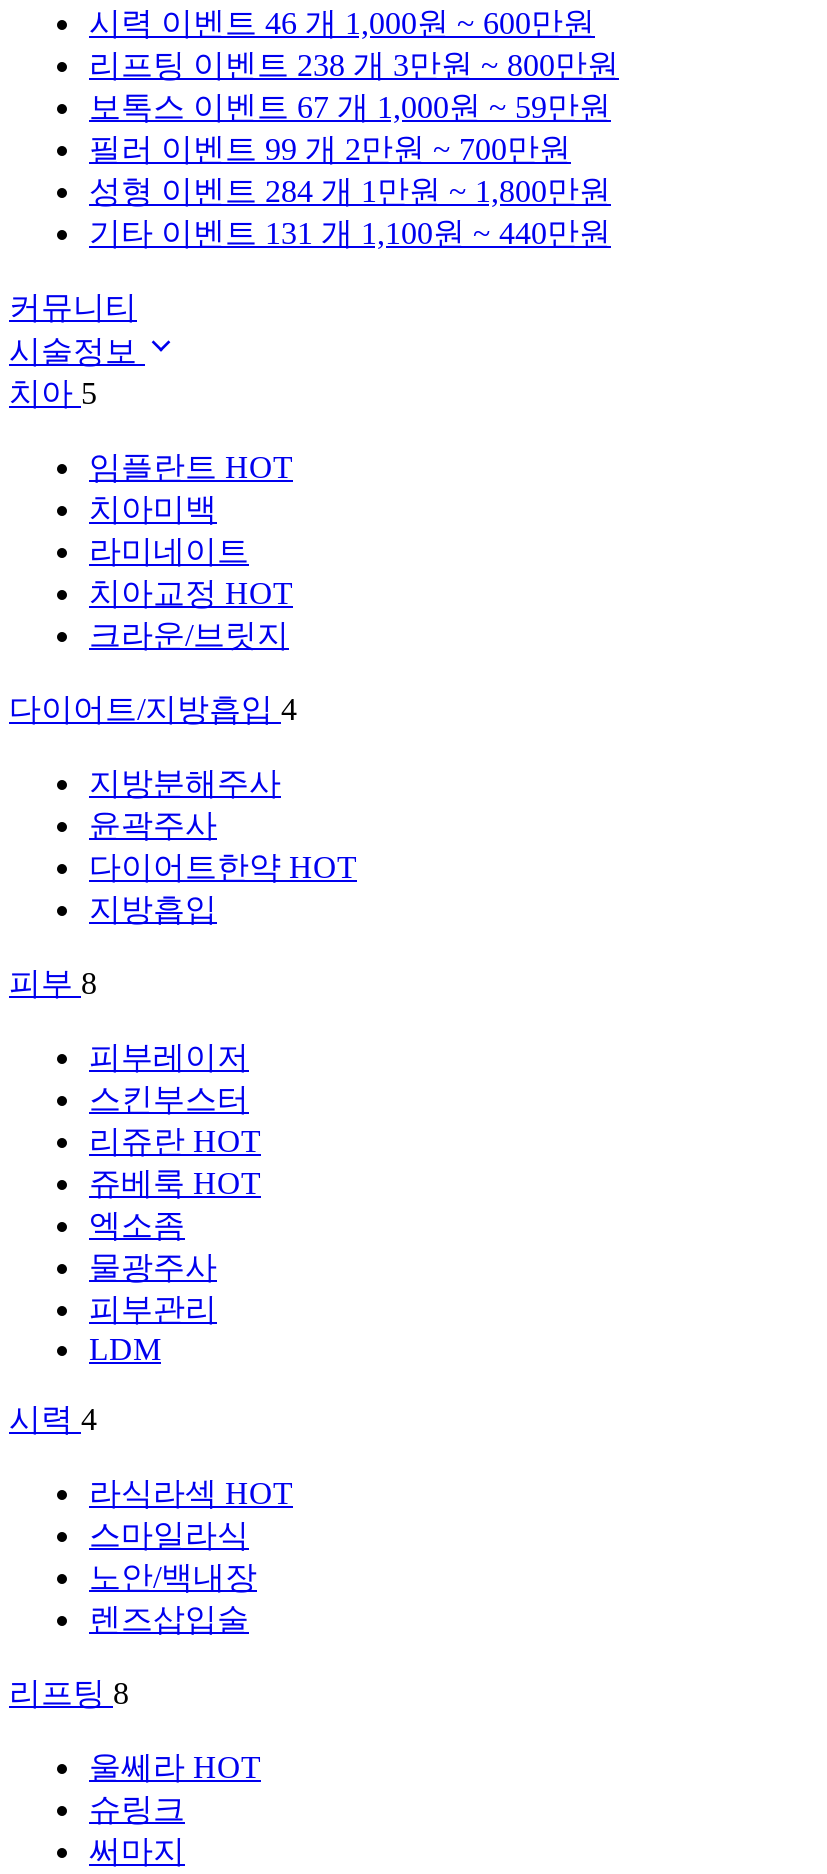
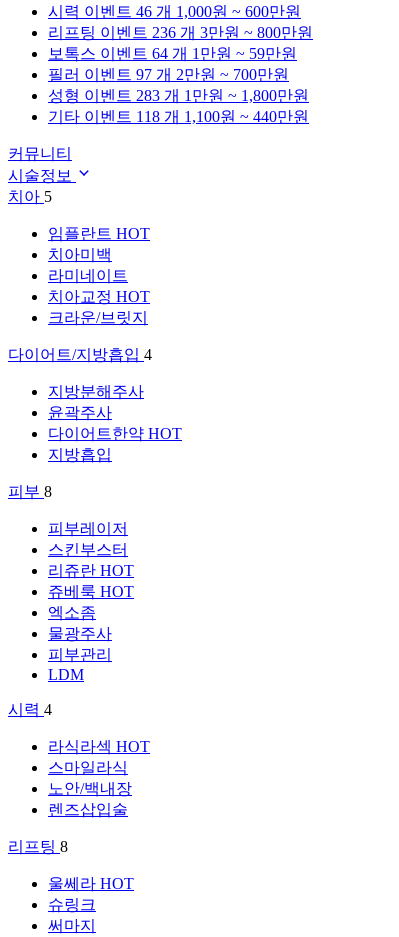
[89,48,619,82] 리프팅 이벤트 238 개 3만원 ~ 800만원 -> [48,24,313,41] 리프팅 이벤트 236 개 3만원 ~ 800만원
[89,90,611,124] 보톡스 이벤트 67 개 1,000원 ~ 59만원 -> [48,45,297,62] 보톡스 이벤트 64 개 1만원 ~ 59만원
[89,132,571,166] 필러 이벤트 99 개 2만원 ~ 700만원 -> [48,66,289,83] 필러 이벤트 97 개 2만원 ~ 700만원
[89,174,611,208] 성형 이벤트 284 개 1만원 ~ 1,800만원 -> [48,87,309,104] 성형 이벤트 283 개 1만원 ~ 1,800만원
[89,216,611,250] 기타 이벤트 131 개 1,100원 ~ 440만원 -> [48,108,309,125] 기타 이벤트 118 개 1,100원 ~ 440만원

